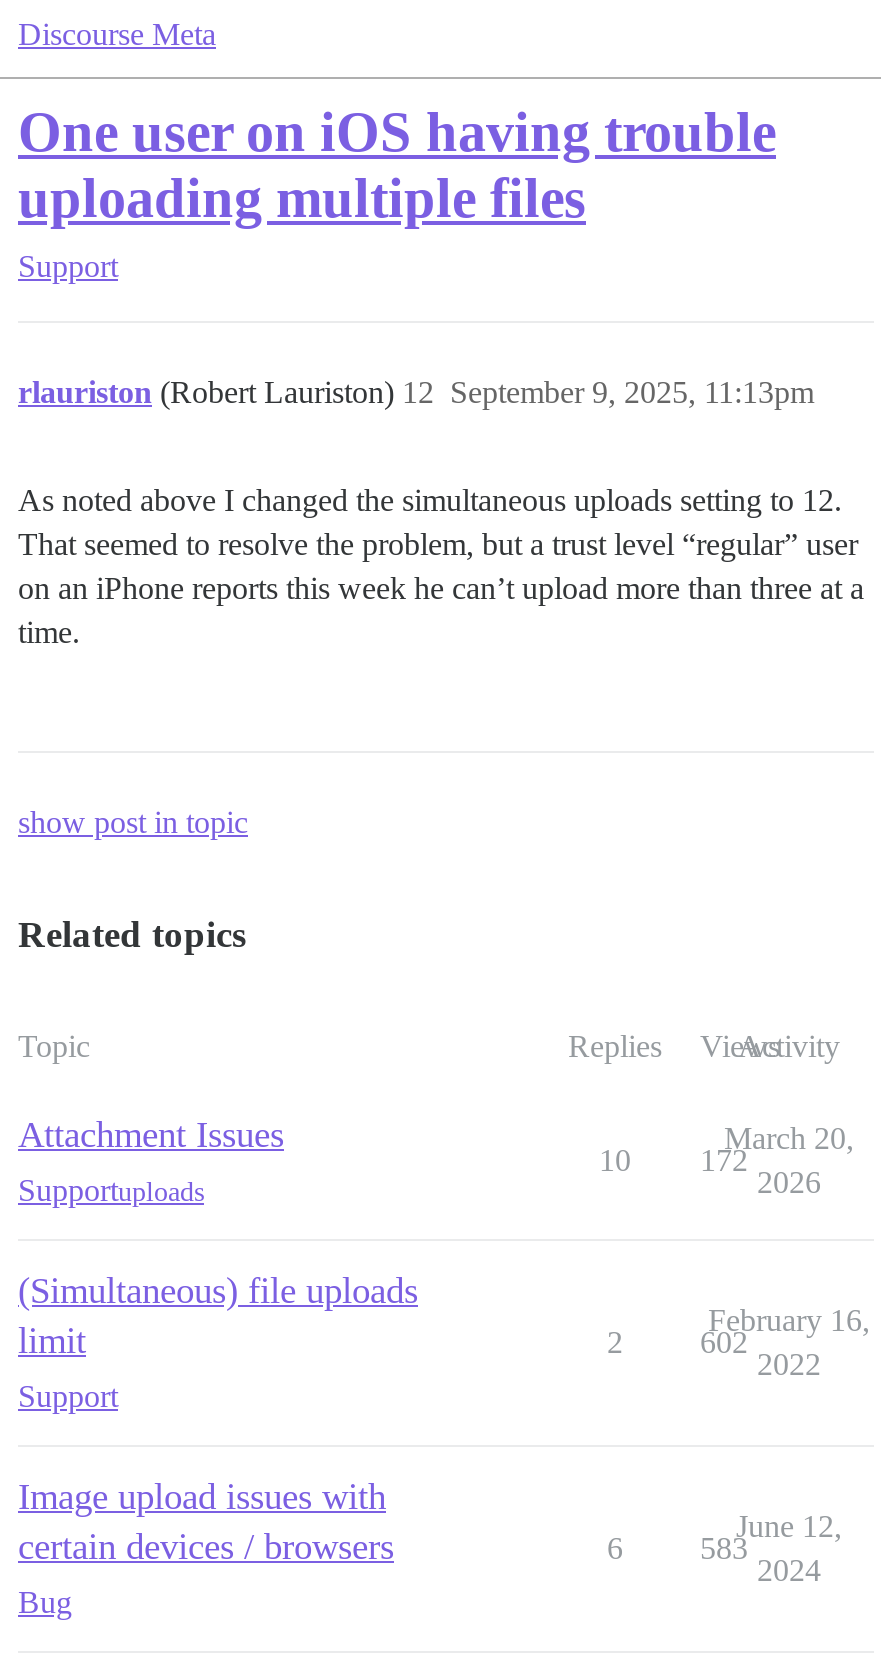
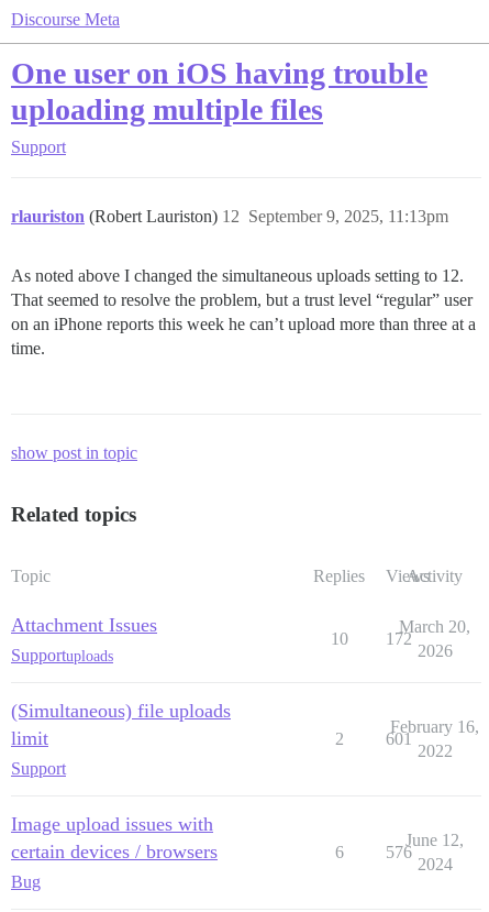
[700,1325,748,1359] 602 -> [386,729,412,748] 601
[700,1531,748,1565] 583 -> [386,843,412,861] 576

